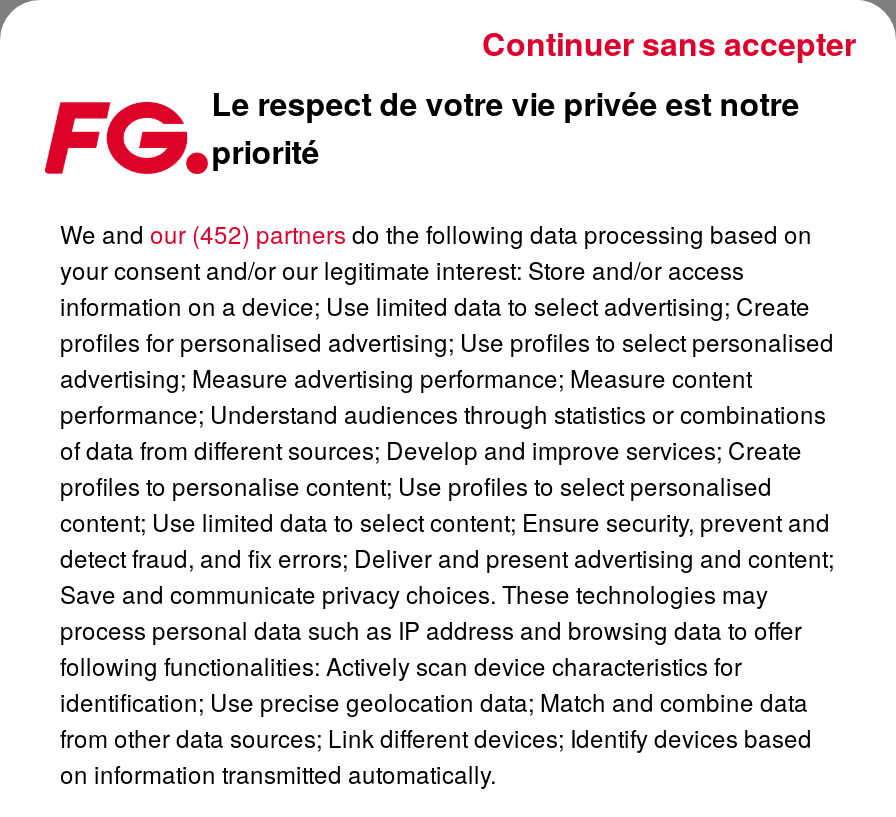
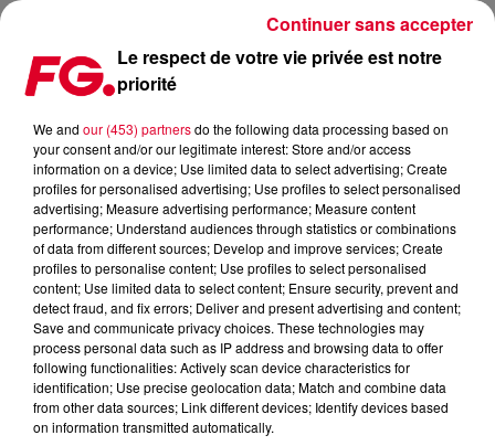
[60,216,812,250] We and our (452) partners do the following data processing based on -> [33,119,449,138] We and our (453) partners do the following data processing based on

